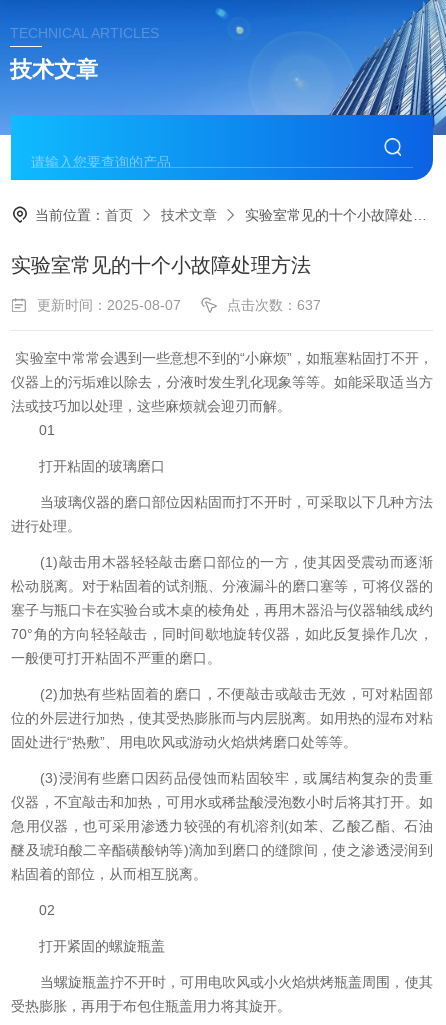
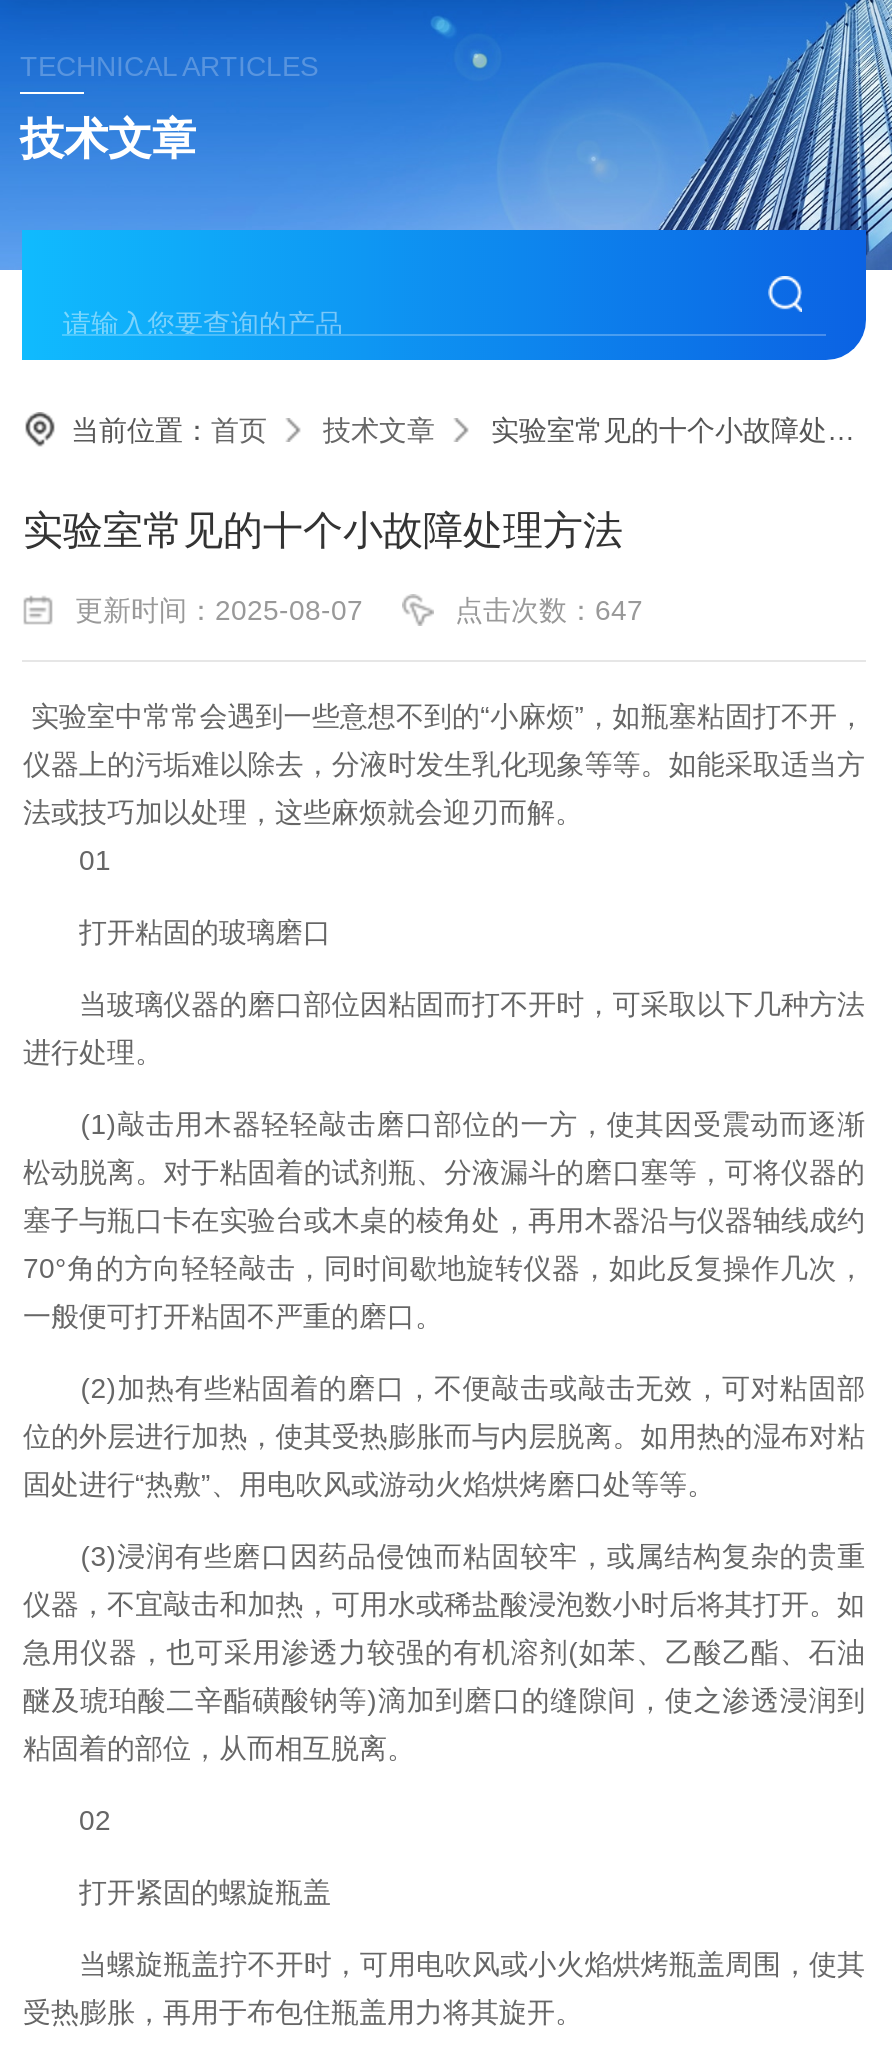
[227,297,321,313] 点击次数：637 -> [455,594,643,626] 点击次数：647

